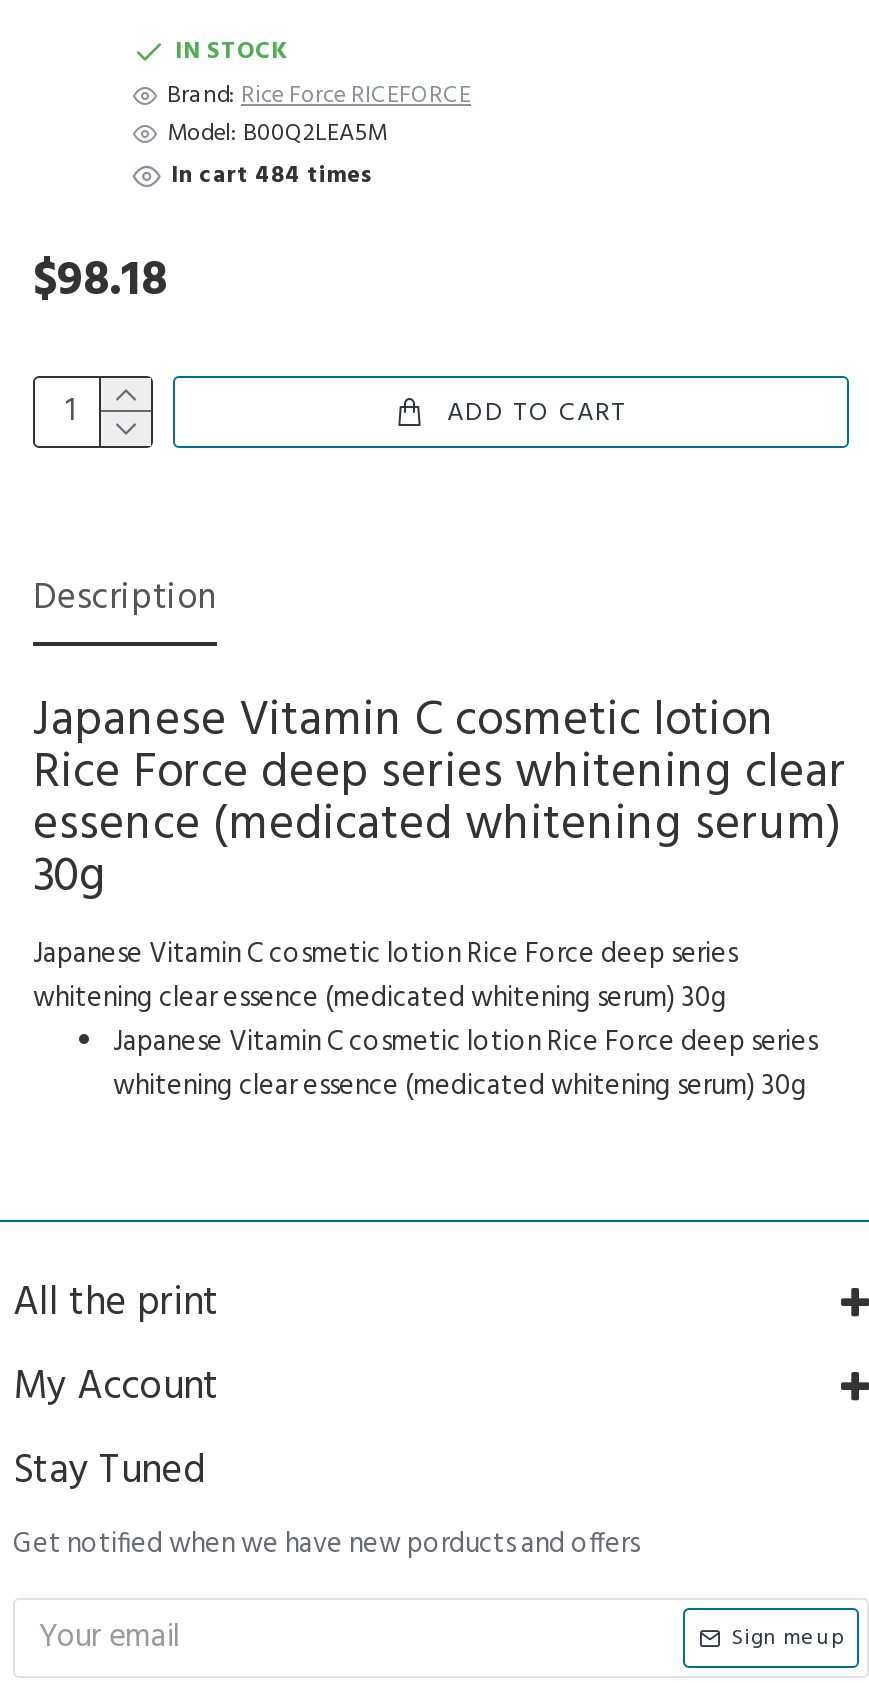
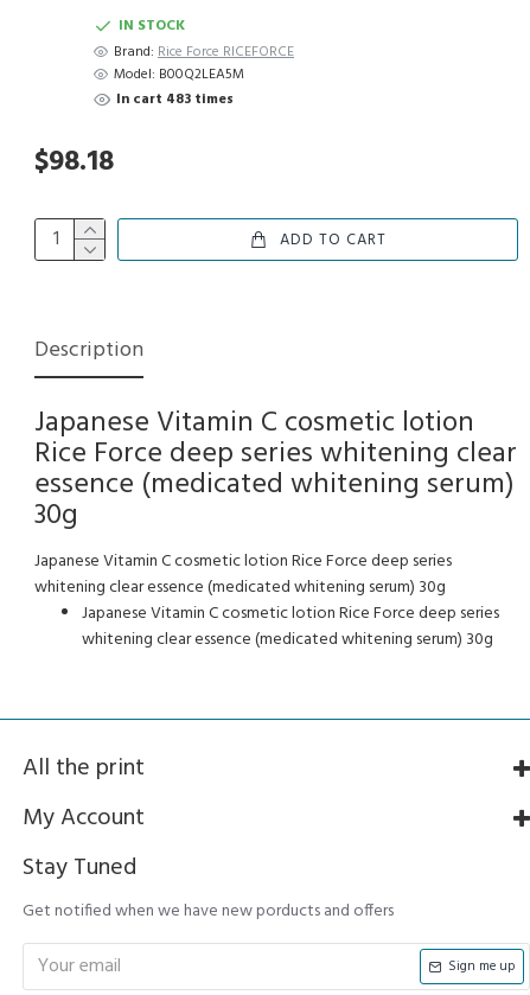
[171,155,373,195] In cart 484 times -> [116,87,234,111] In cart 483 times

